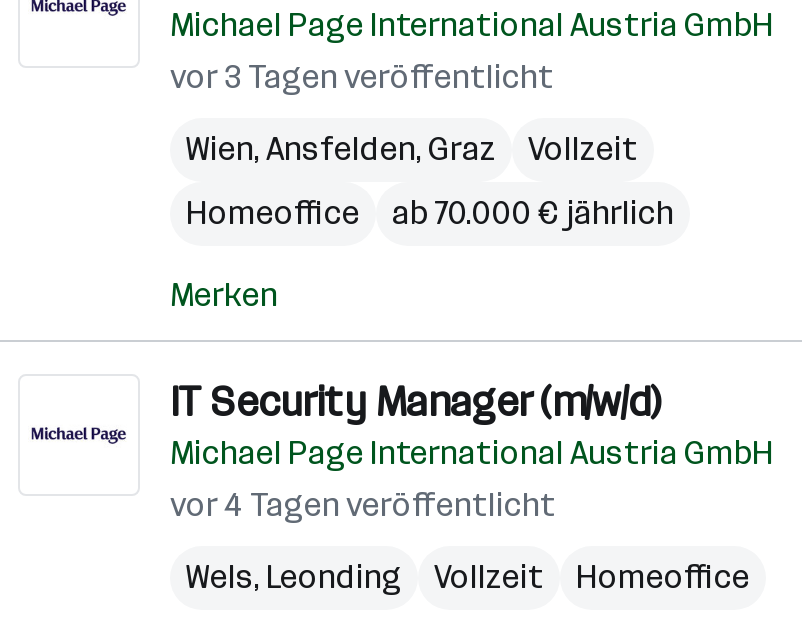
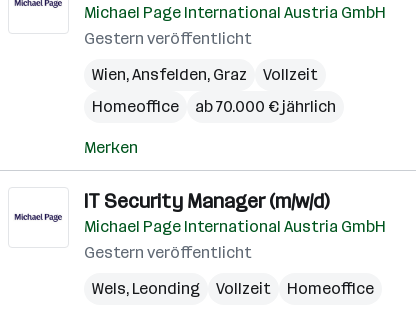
[170,58,554,96] vor 3 Tagen veröffentlicht -> [84,29,252,48] Gestern veröffentlicht
[170,486,556,524] vor 4 Tagen veröffentlicht -> [84,243,252,262] Gestern veröffentlicht

